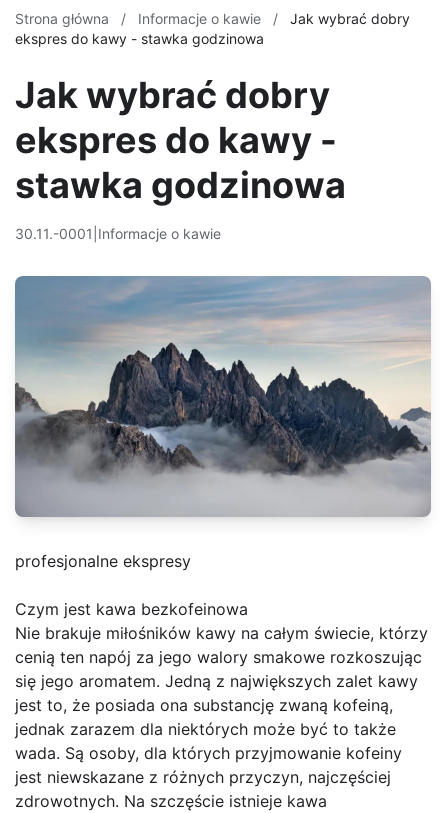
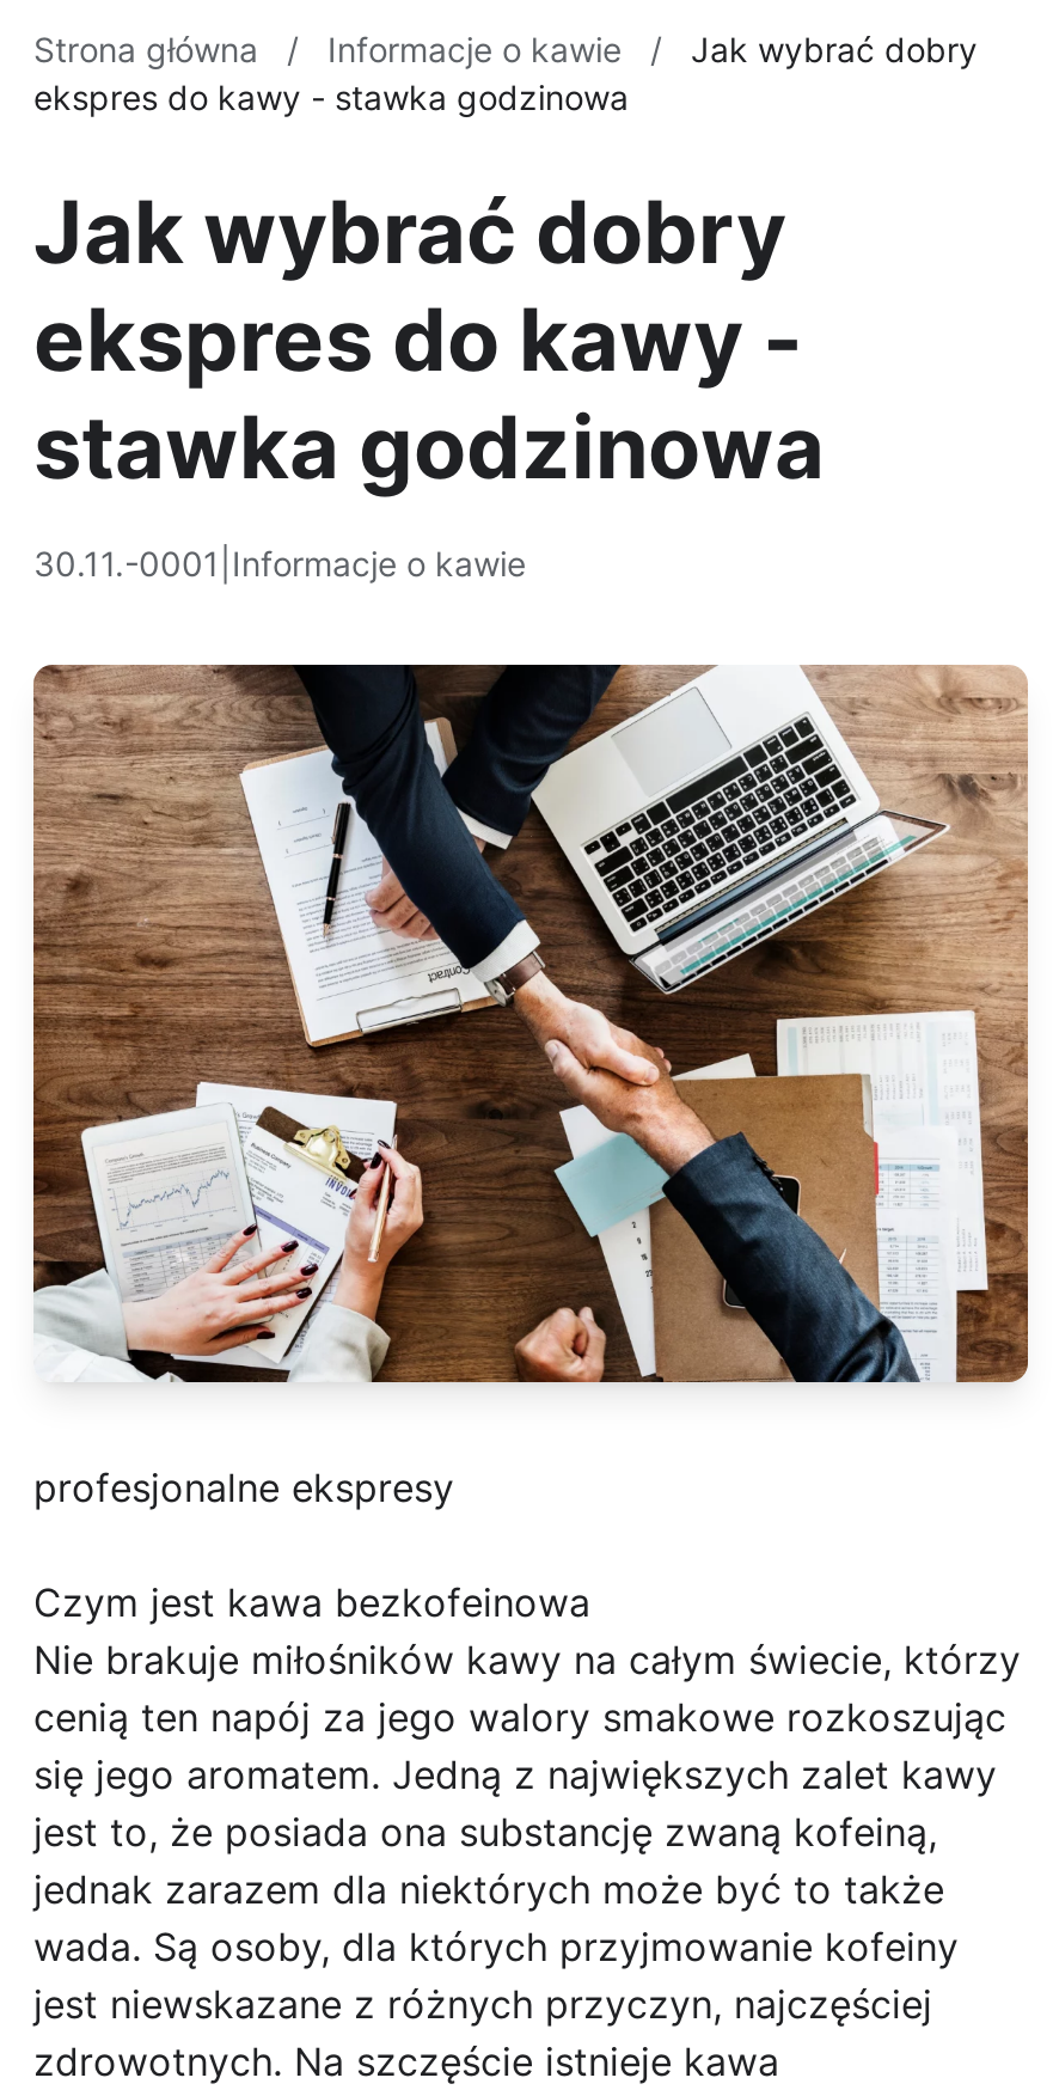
[14,275,431,518] [image] -> [31,662,1030,1385] [image]

